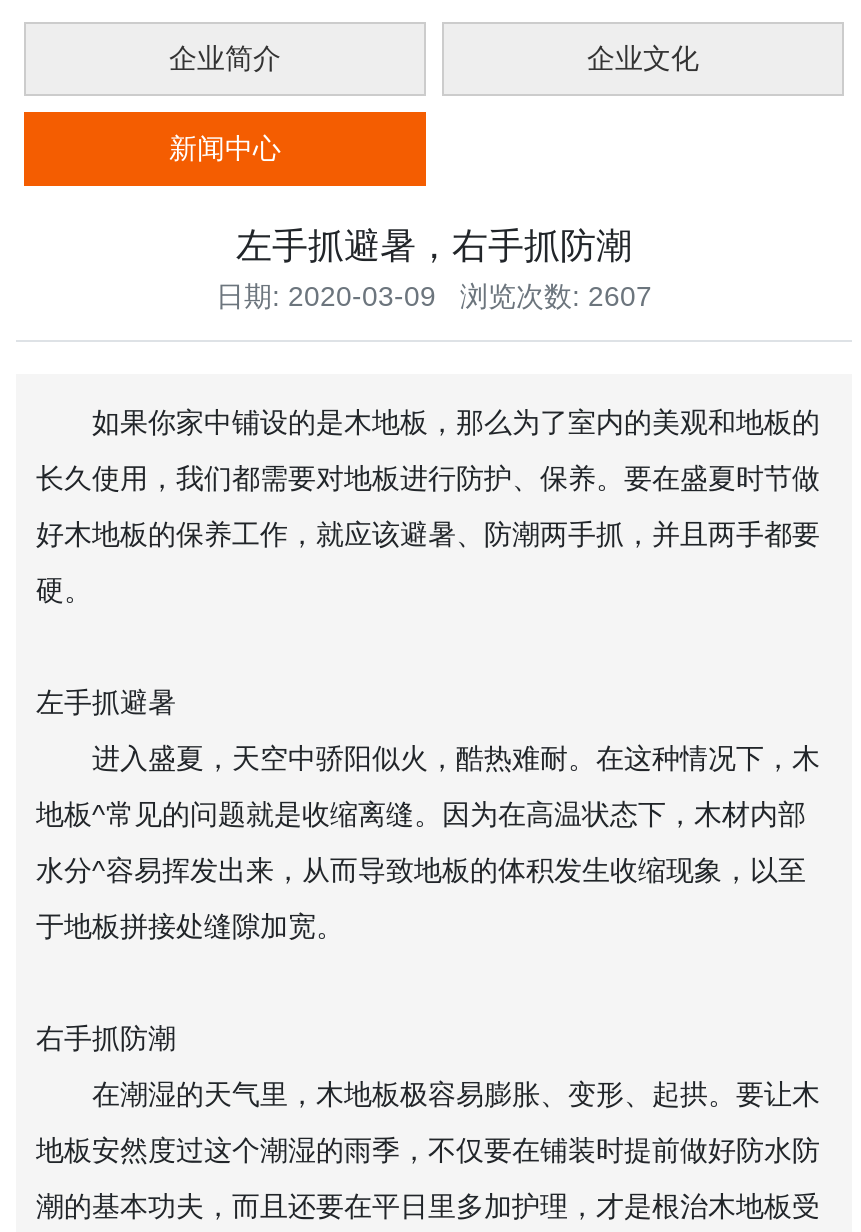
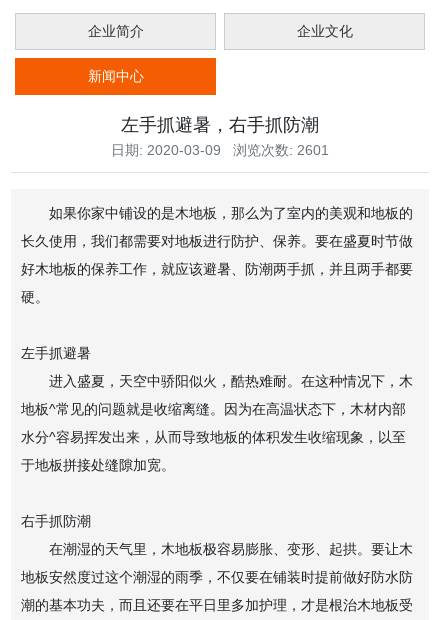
[216,280,652,312] 日期: 2020-03-09 浏览次数: 2607 -> [111,142,329,158] 日期: 2020-03-09 浏览次数: 2601

